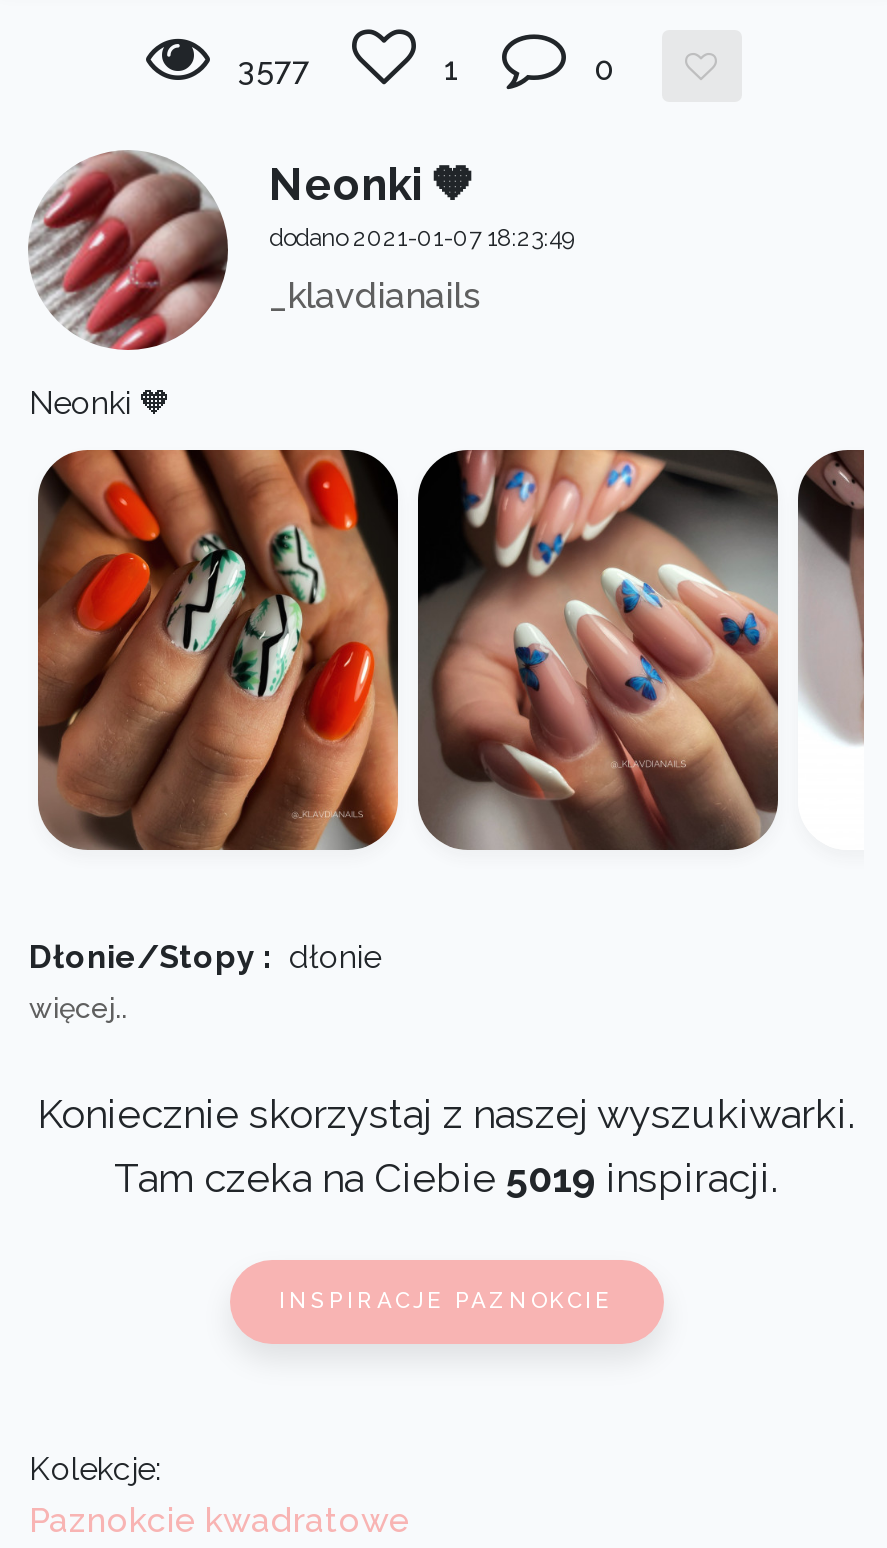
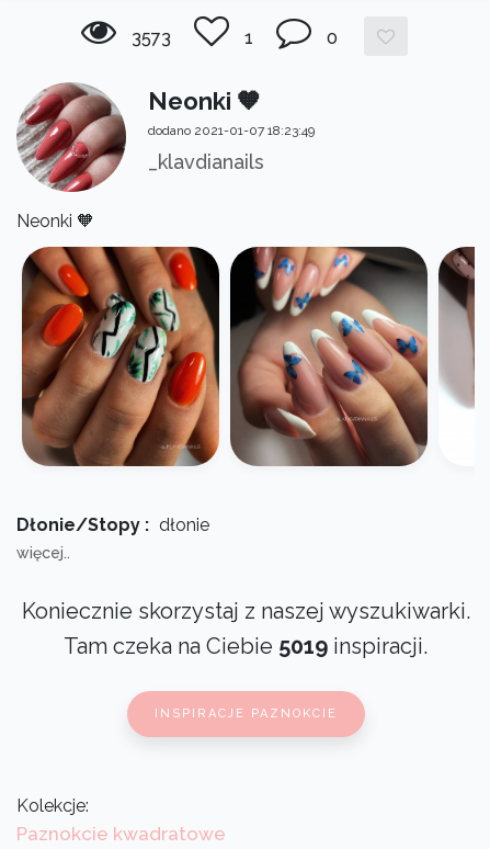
[238,49,310,87] 3577 -> [132,27,171,48] 3573

